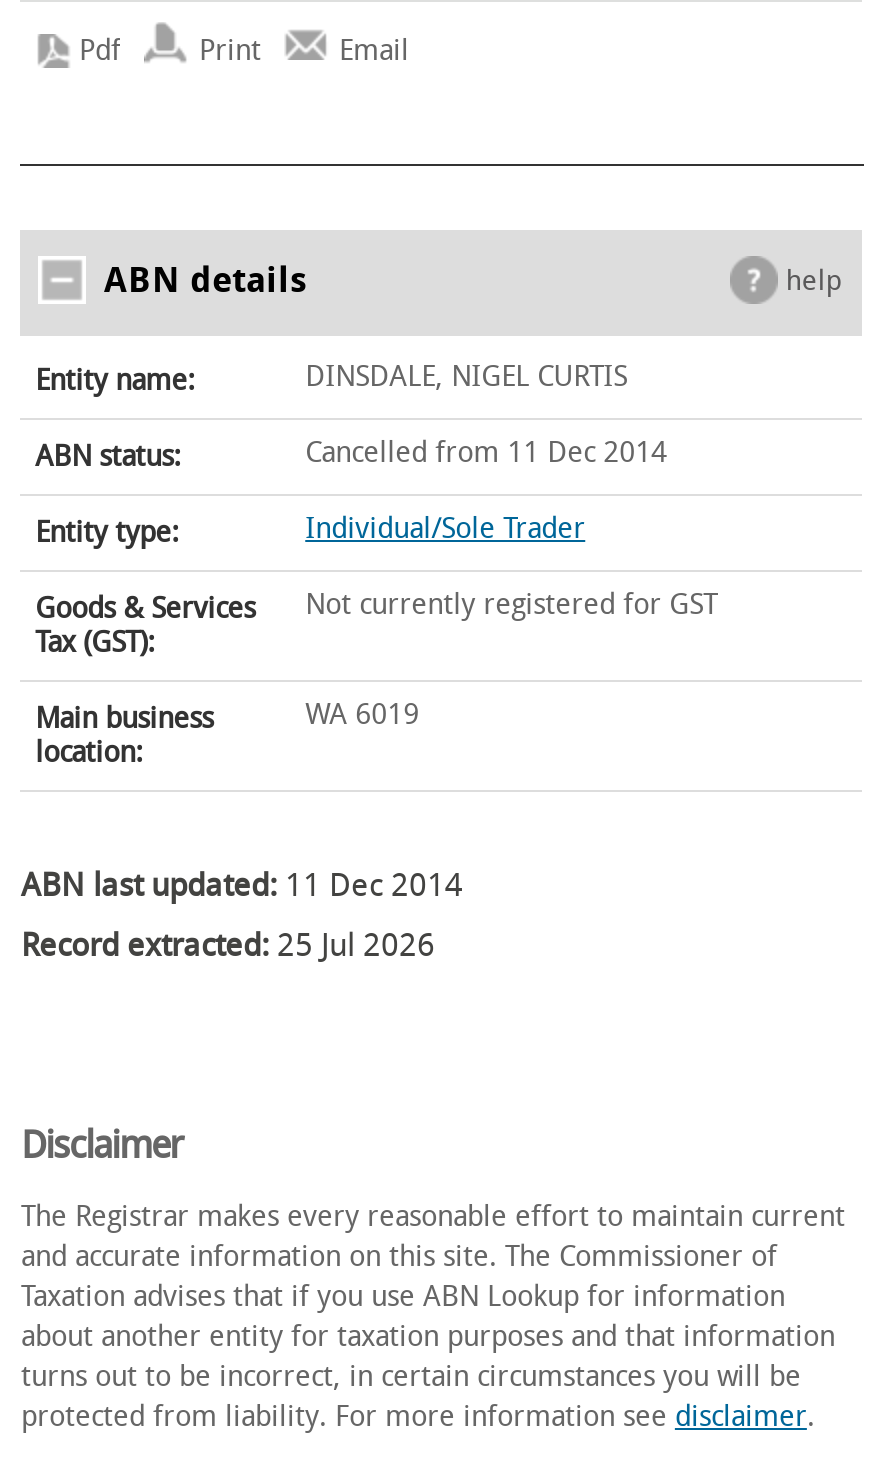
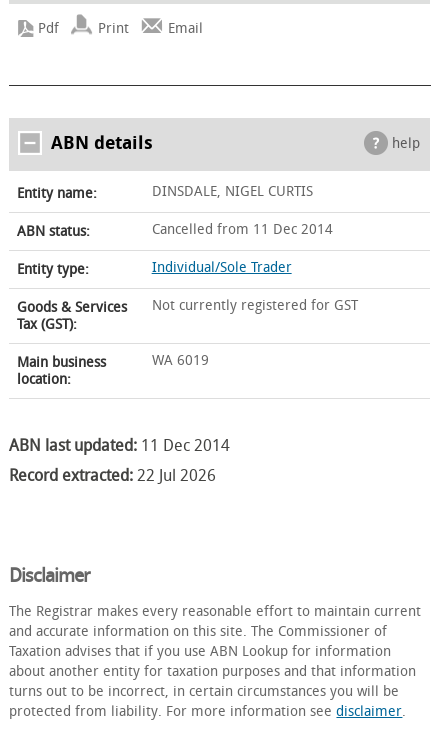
[21,926,435,964] Record extracted: 25 Jul 2026 -> [9,466,216,485] Record extracted: 22 Jul 2026

